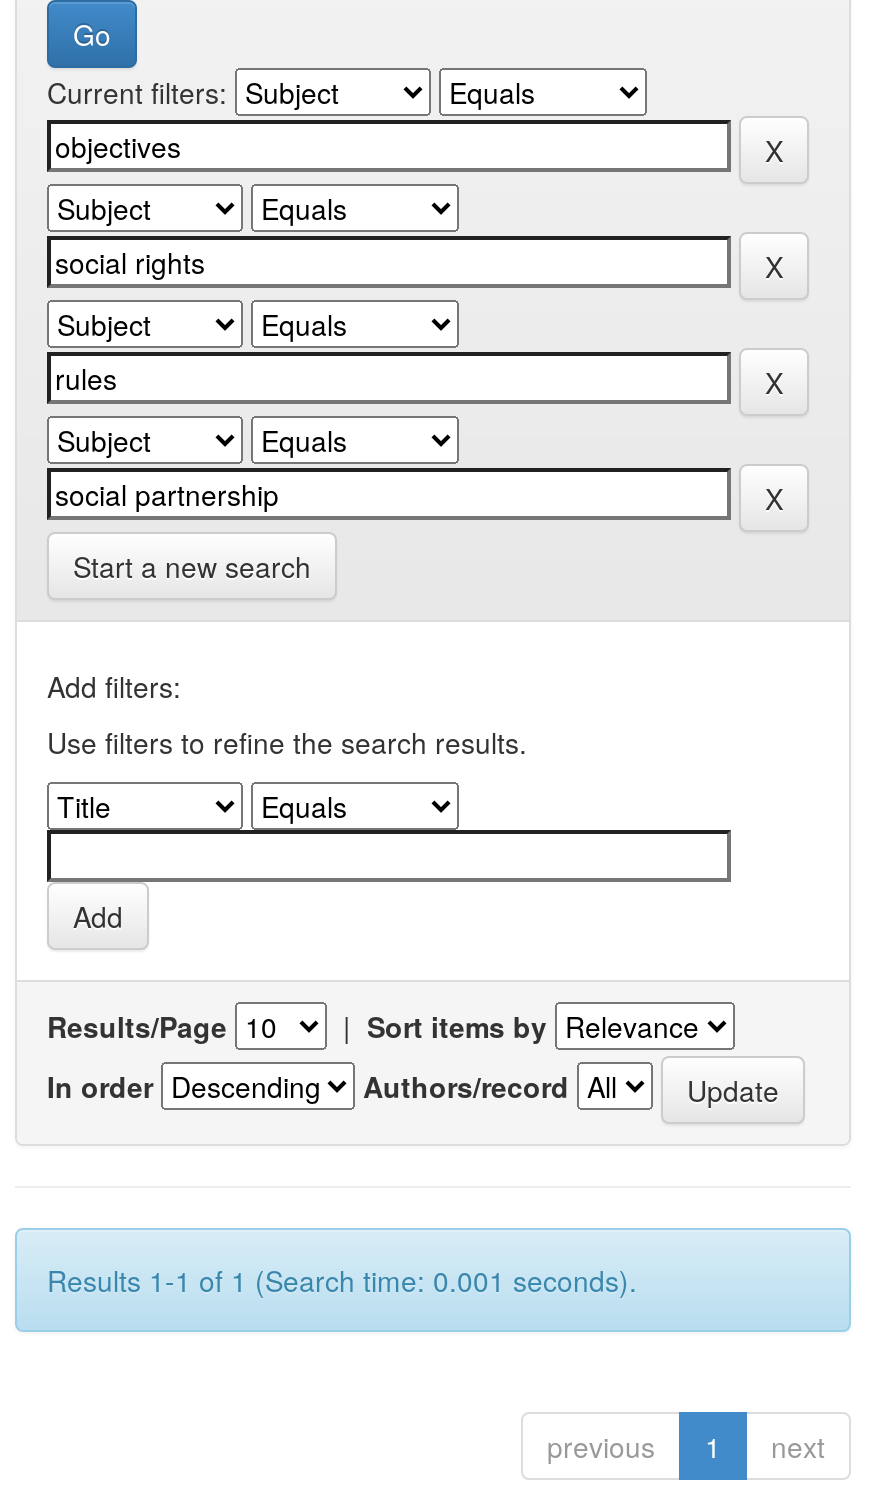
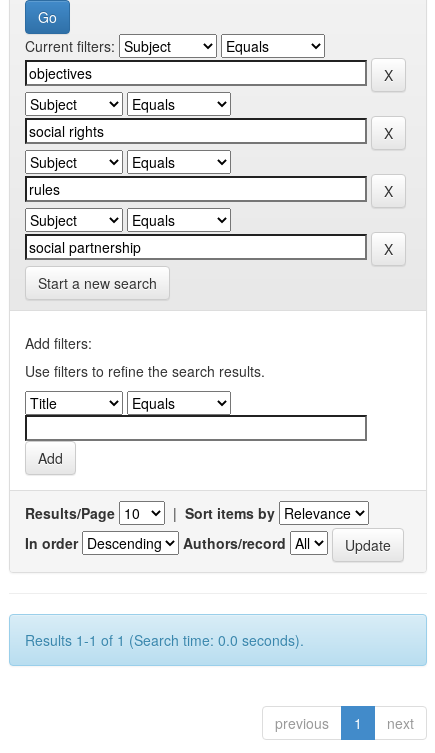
[47,1260,637,1300] Results 1-1 of 1 (Search time: 0.001 seconds). -> [25,630,304,650] Results 1-1 of 1 (Search time: 0.0 seconds).

